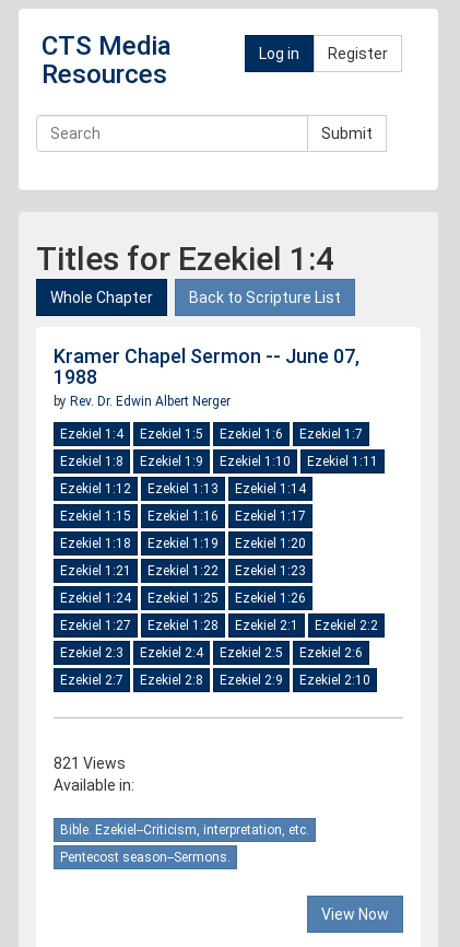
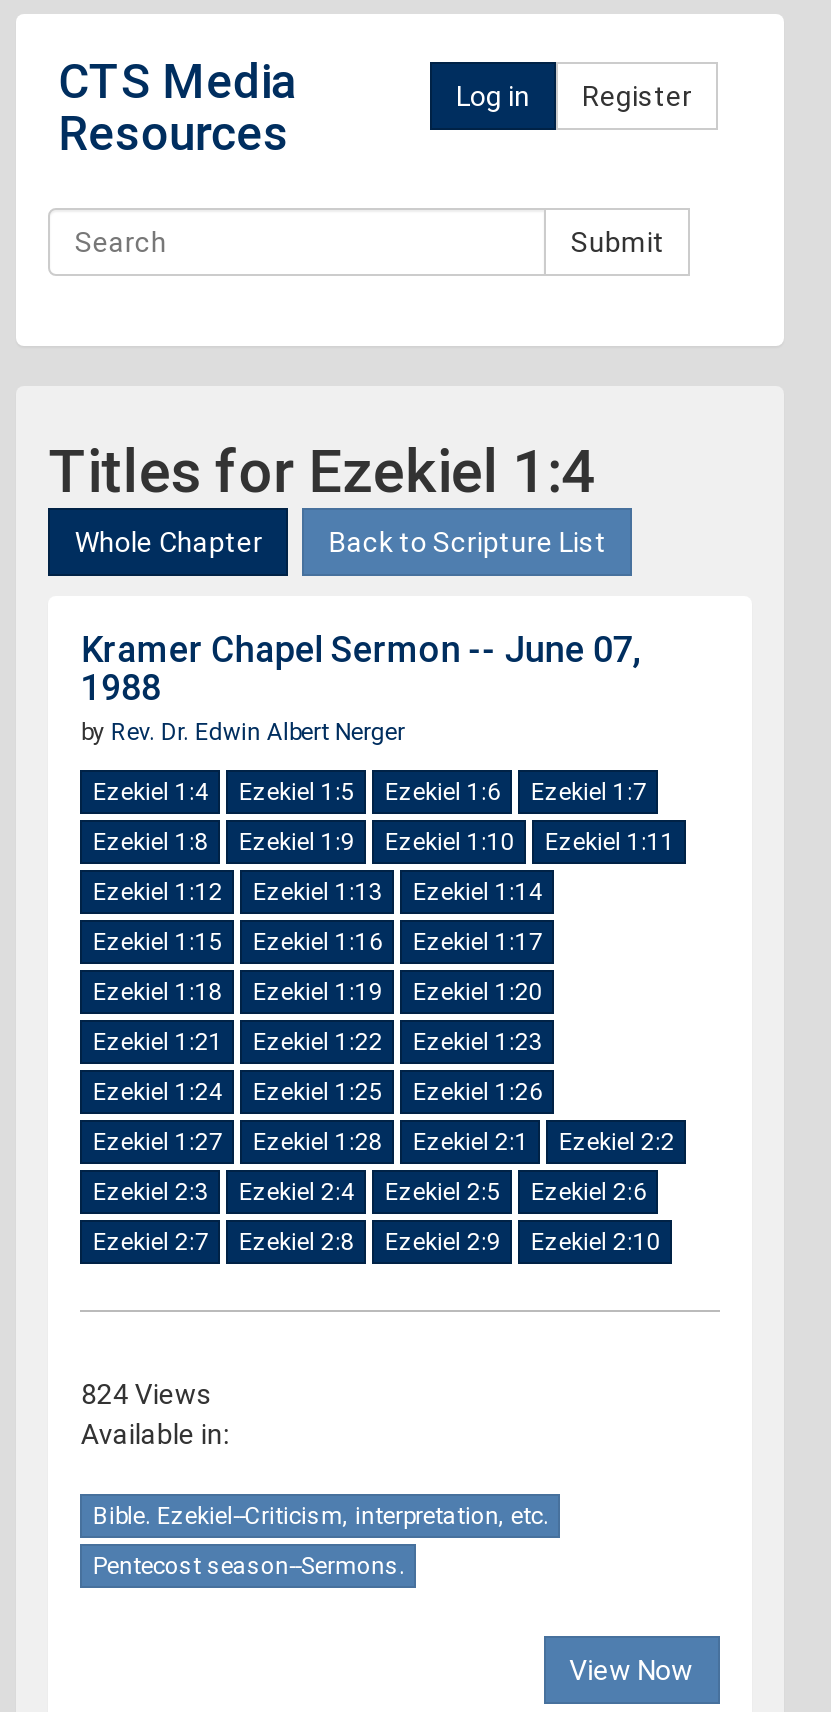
[54,755,126,772] 821 Views -> [81,1378,213,1410] 824 Views

